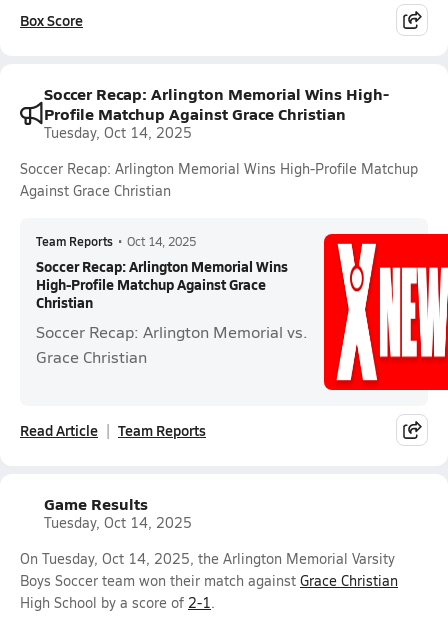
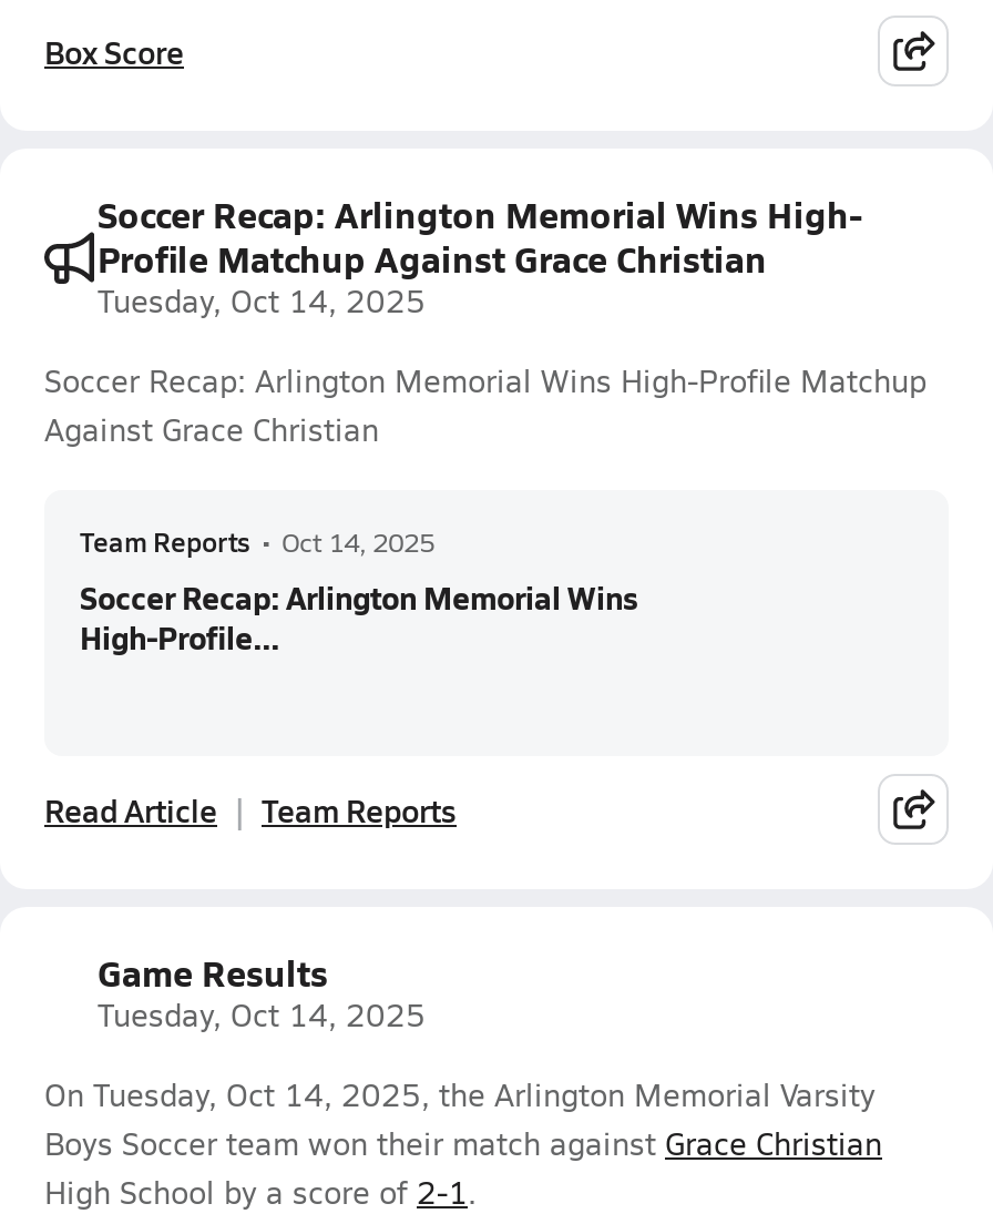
[323,233,445,391] [image] -> none
[36,274,308,367] High-Profile Matchup Against Grace | Christian | Soccer Recap: Arlington Memorial vs. | Grace Christian -> [80,614,279,659] High-Profile...

